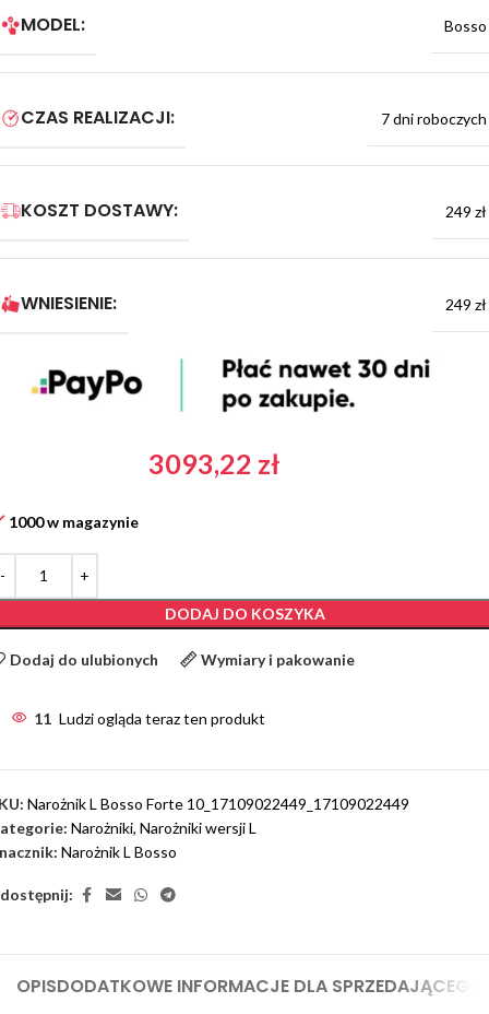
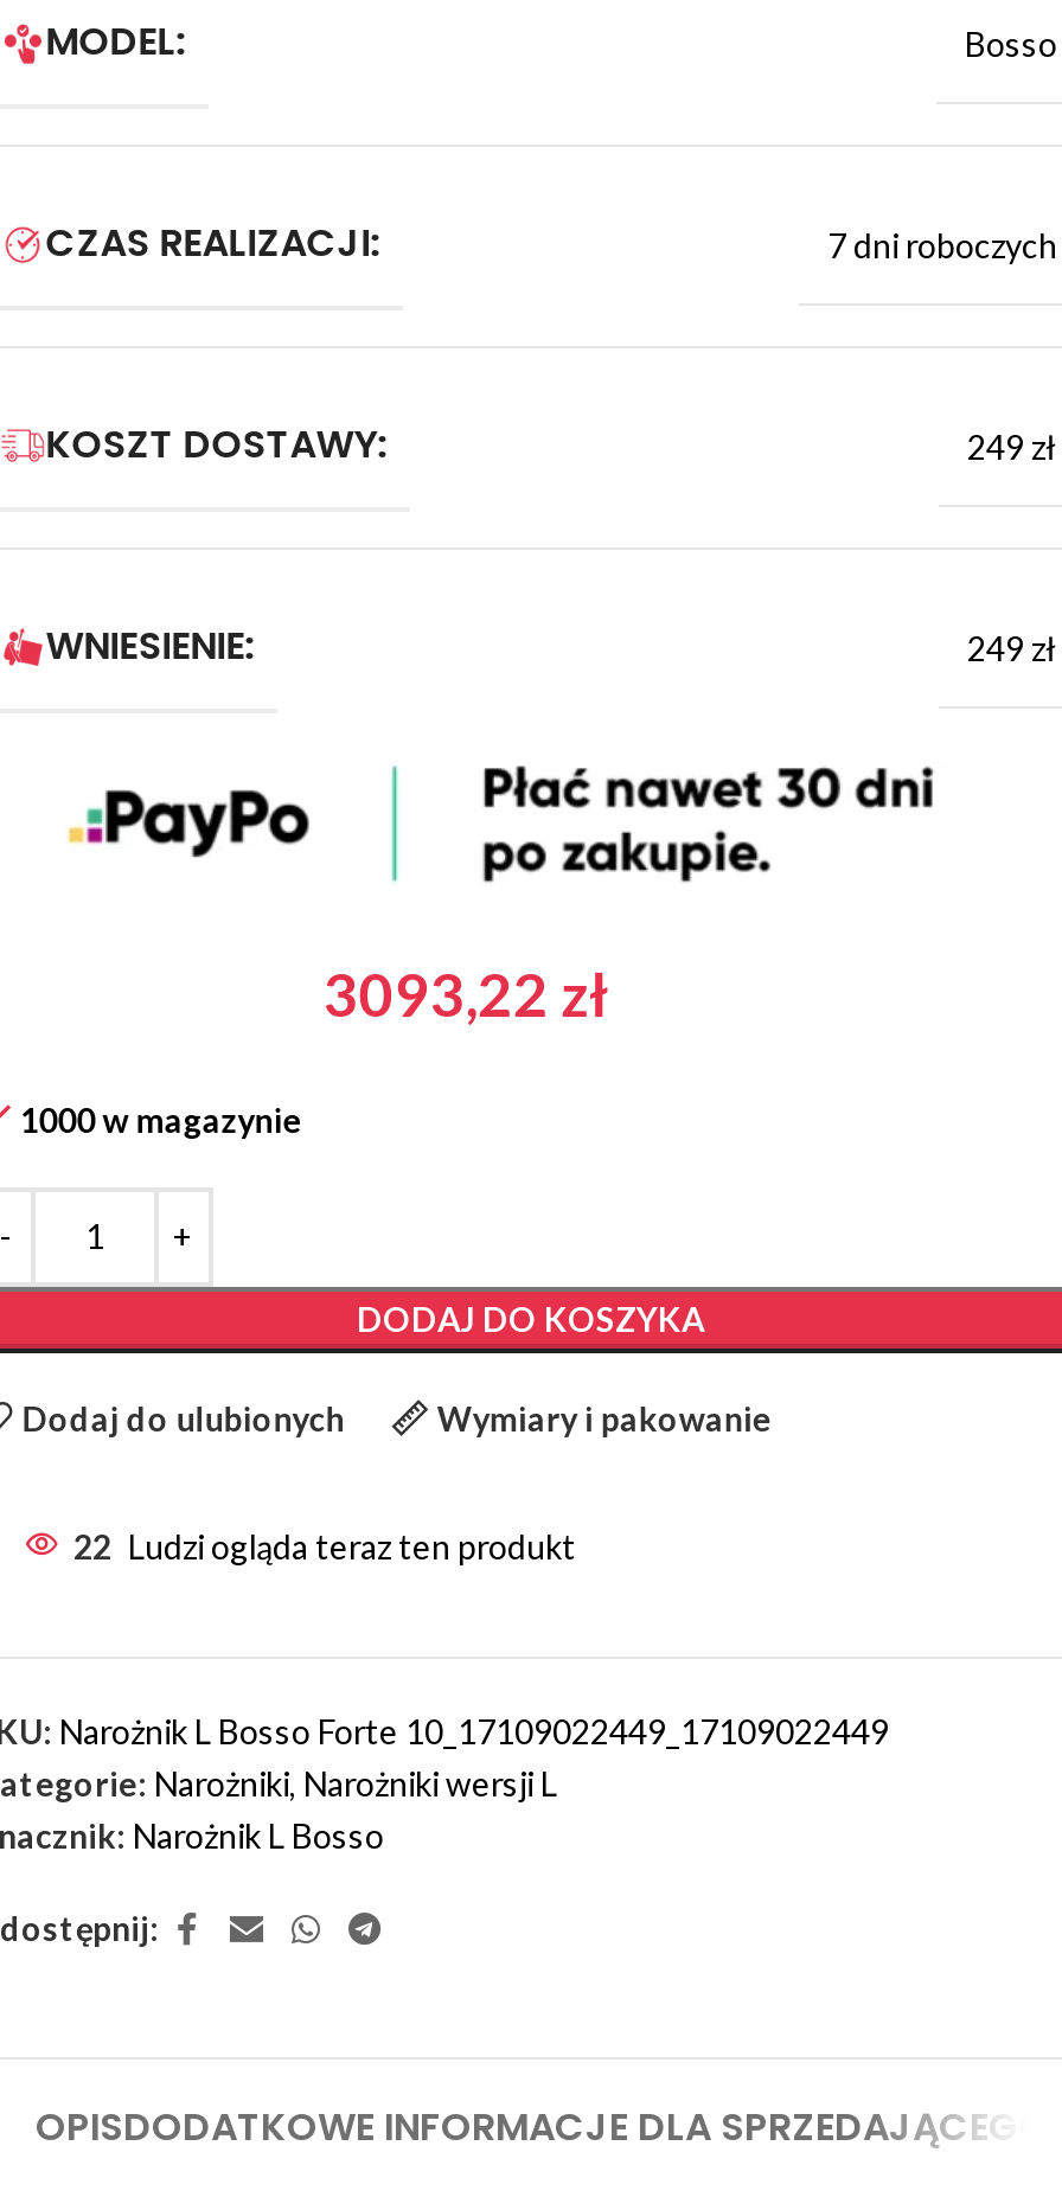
[34,709,265,728] 11 Ludzi ogląda teraz ten produkt -> [73,1526,576,1567] 22 Ludzi ogląda teraz ten produkt

